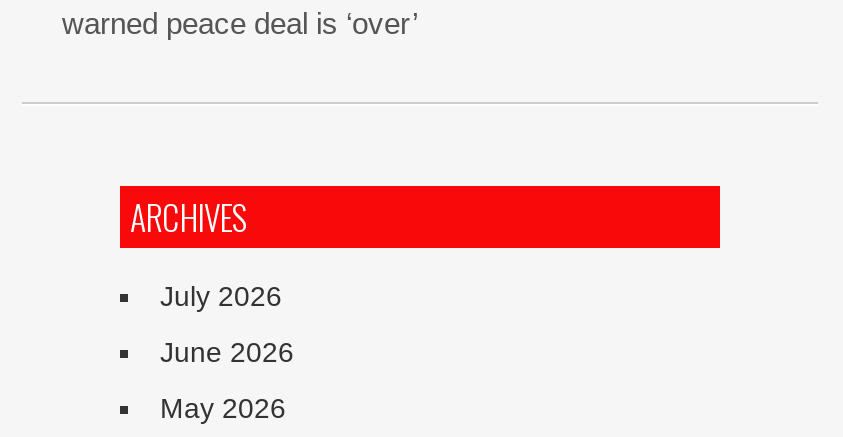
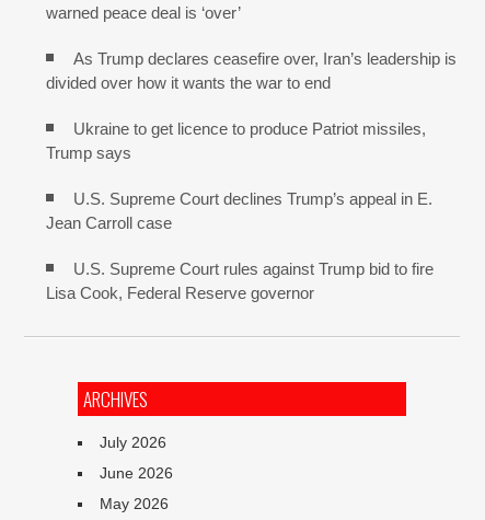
none -> [46,49,457,302] As Trump declares ceasefire over, Iran’s leadership is | divided over how it wants the war to end | Ukraine to get licence to produce Patriot missiles, | Trump says | U.S. Supreme Court declines Trump’s appeal in E. | Jean Carroll case | U.S. Supreme Court rules against Trump bid to fire | Lisa Cook, Federal Reserve governor

